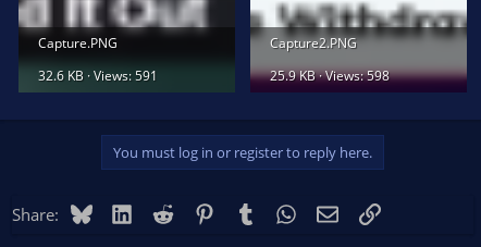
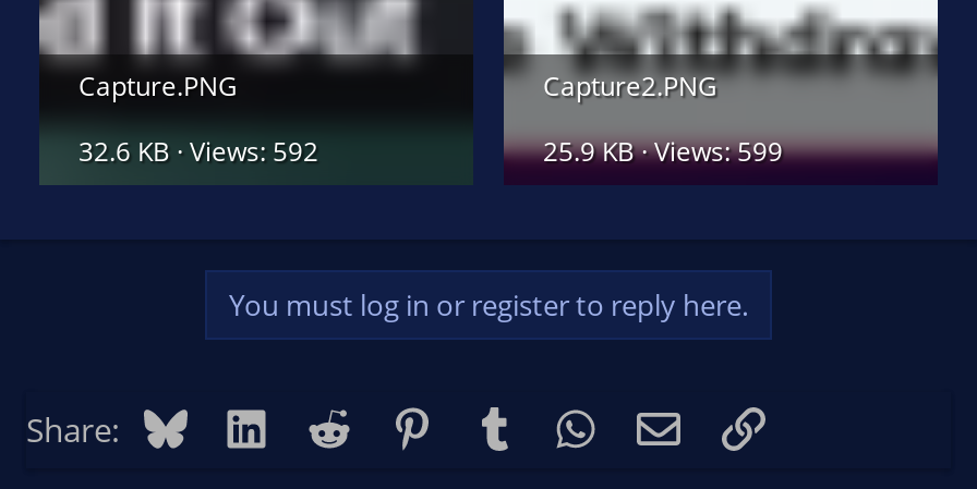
[38,66,158,84] 32.6 KB · Views: 591 -> [79,132,318,169] 32.6 KB · Views: 592
[270,66,390,84] 25.9 KB · Views: 598 -> [543,132,783,169] 25.9 KB · Views: 599

